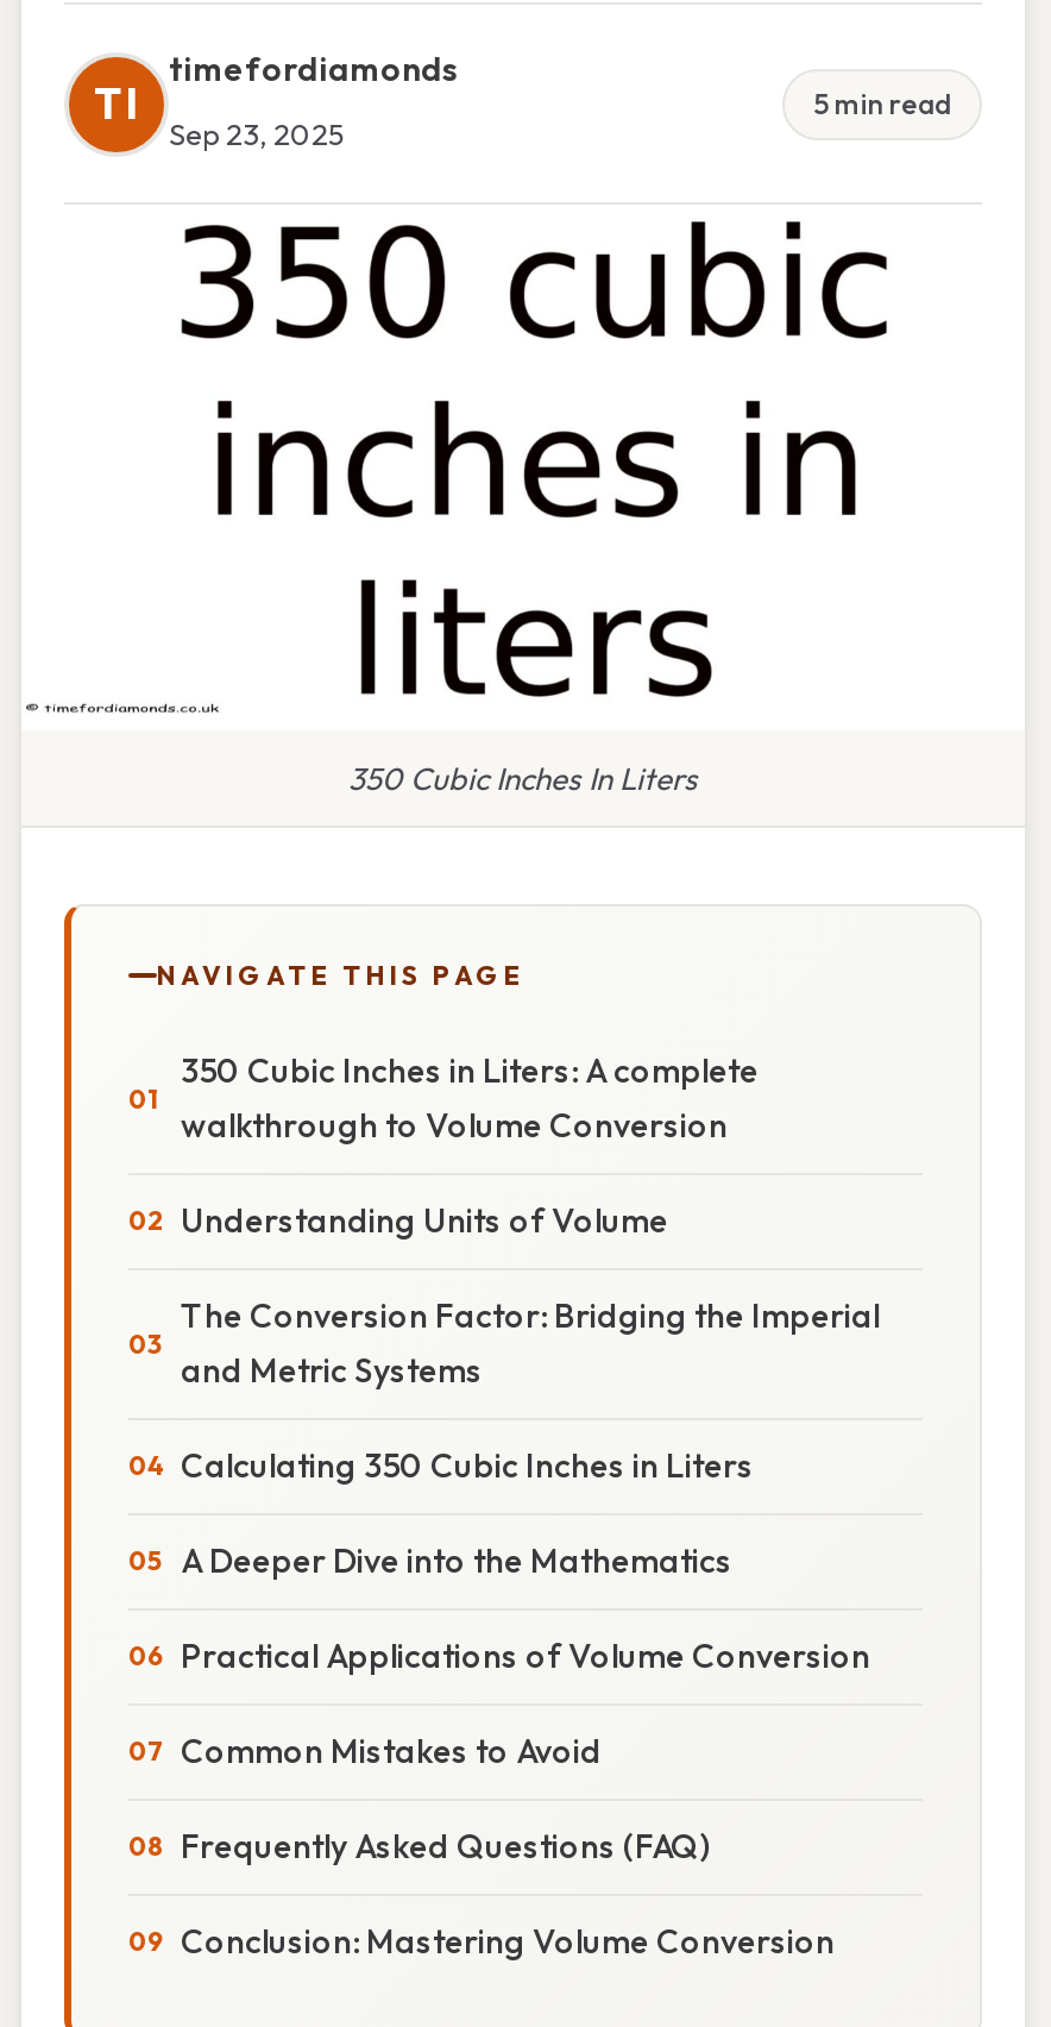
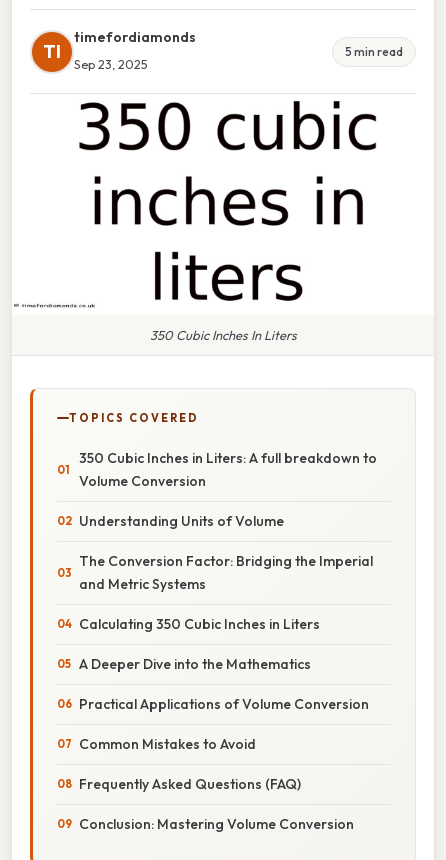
[157,958,525,992] NAVIGATE THIS PAGE -> [69,411,199,425] TOPICS COVERED
[181,1049,759,1146] 350 Cubic Inches in Liters: A complete | walkthrough to Volume Conversion -> [79,449,377,490] 350 Cubic Inches in Liters: A full breakdown to | Volume Conversion

